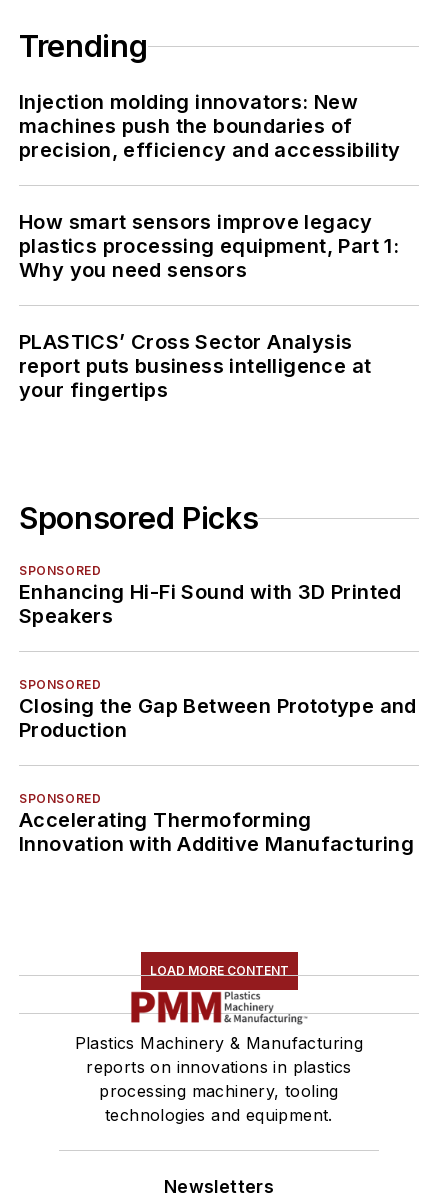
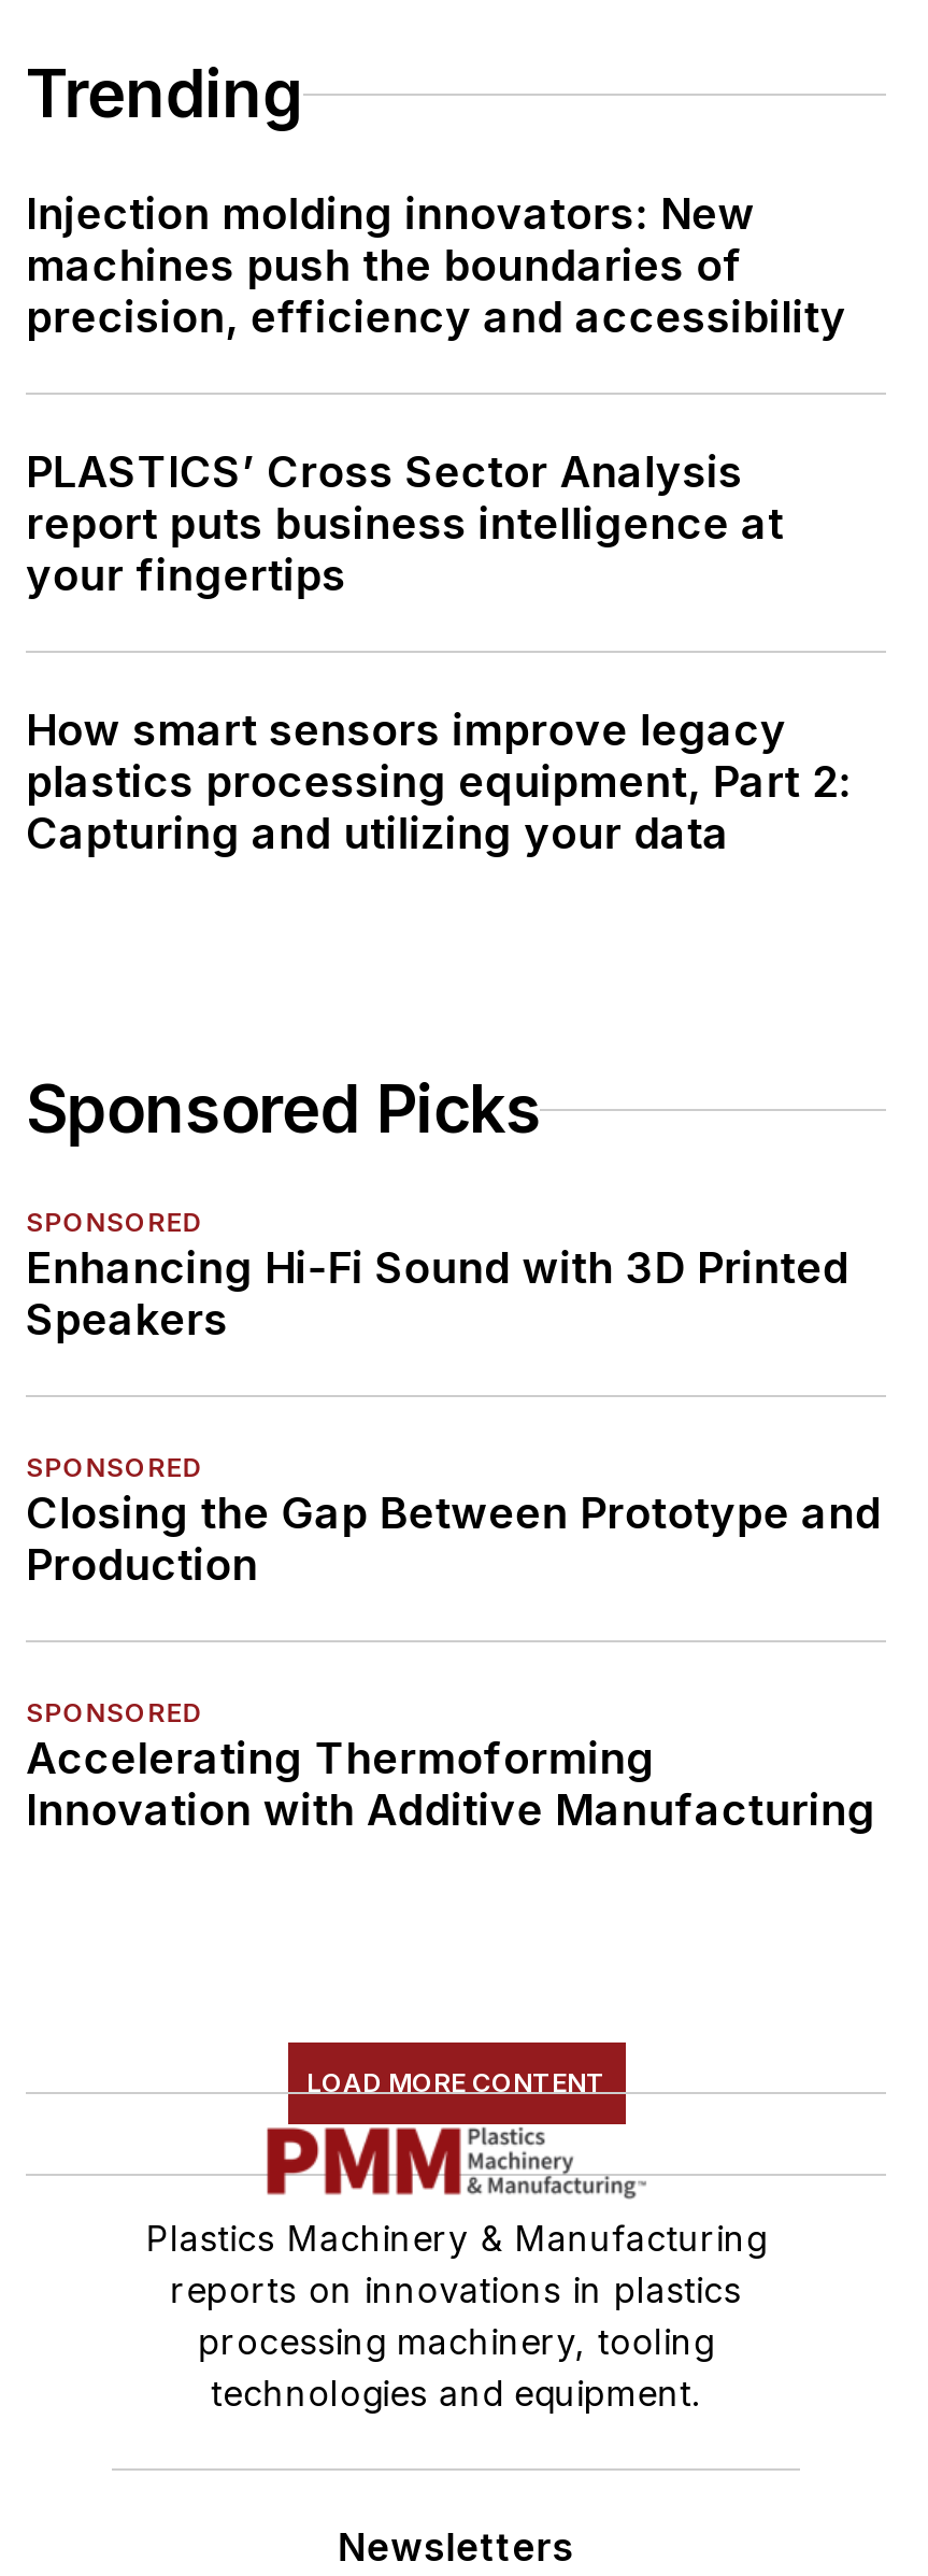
moved [19,210,373,234] -> [26,705,787,757]: How smart sensors improve legacy
[19,234,399,282] plastics processing equipment, Part 1: | Why you need sensors -> none
moved [19,330,371,402] -> [26,447,784,602]: PLASTICS’ Cross Sector Analysis | report puts business intelligence at | your fingertips
none -> [26,757,852,860] plastics processing equipment, Part 2: | Capturing and utilizing your data

